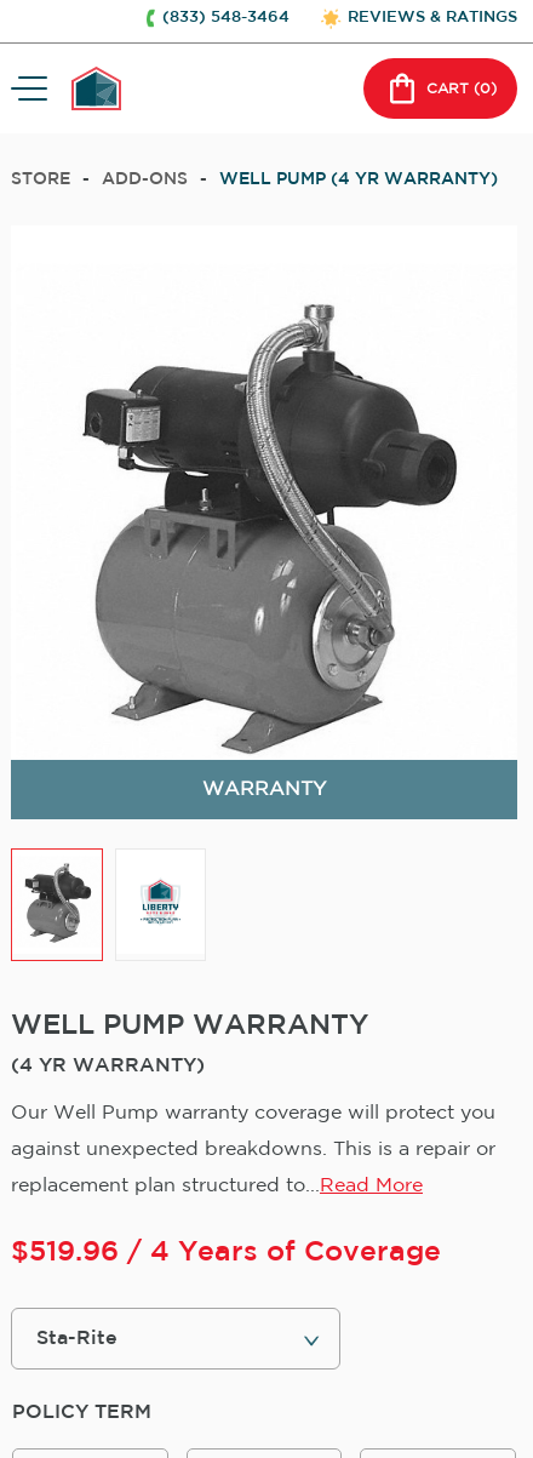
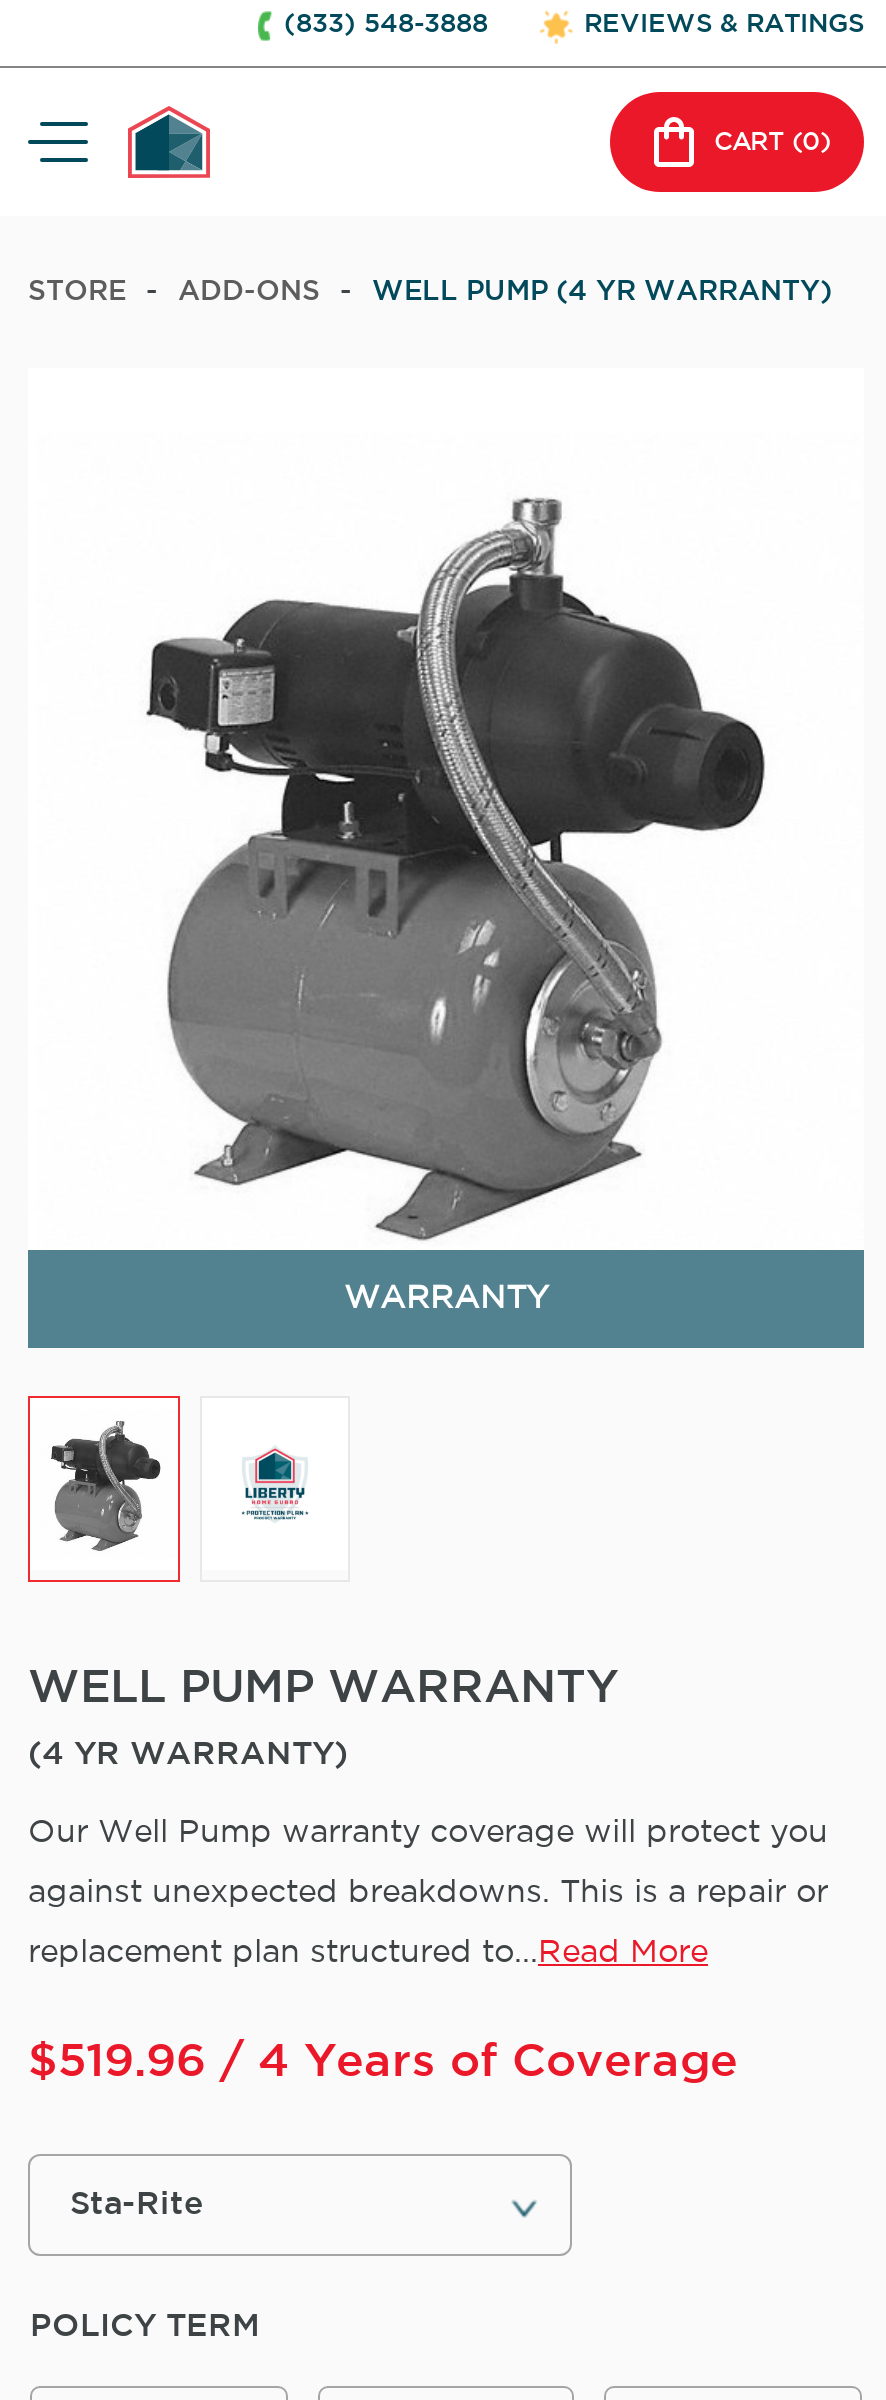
[162,11,290,24] (833) 548-3464 -> [284,14,488,36] (833) 548-3888

